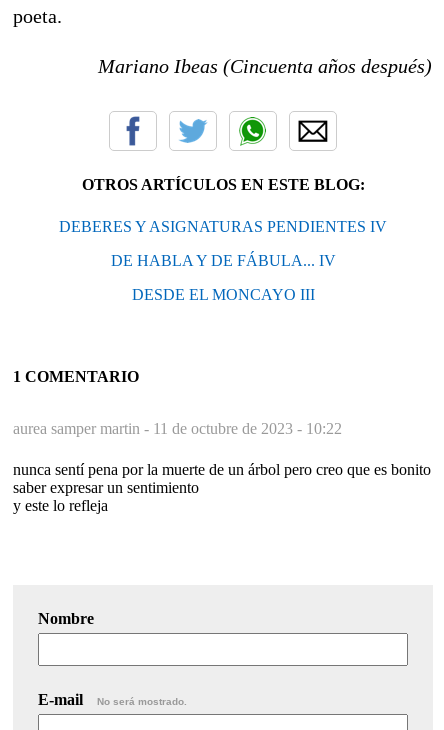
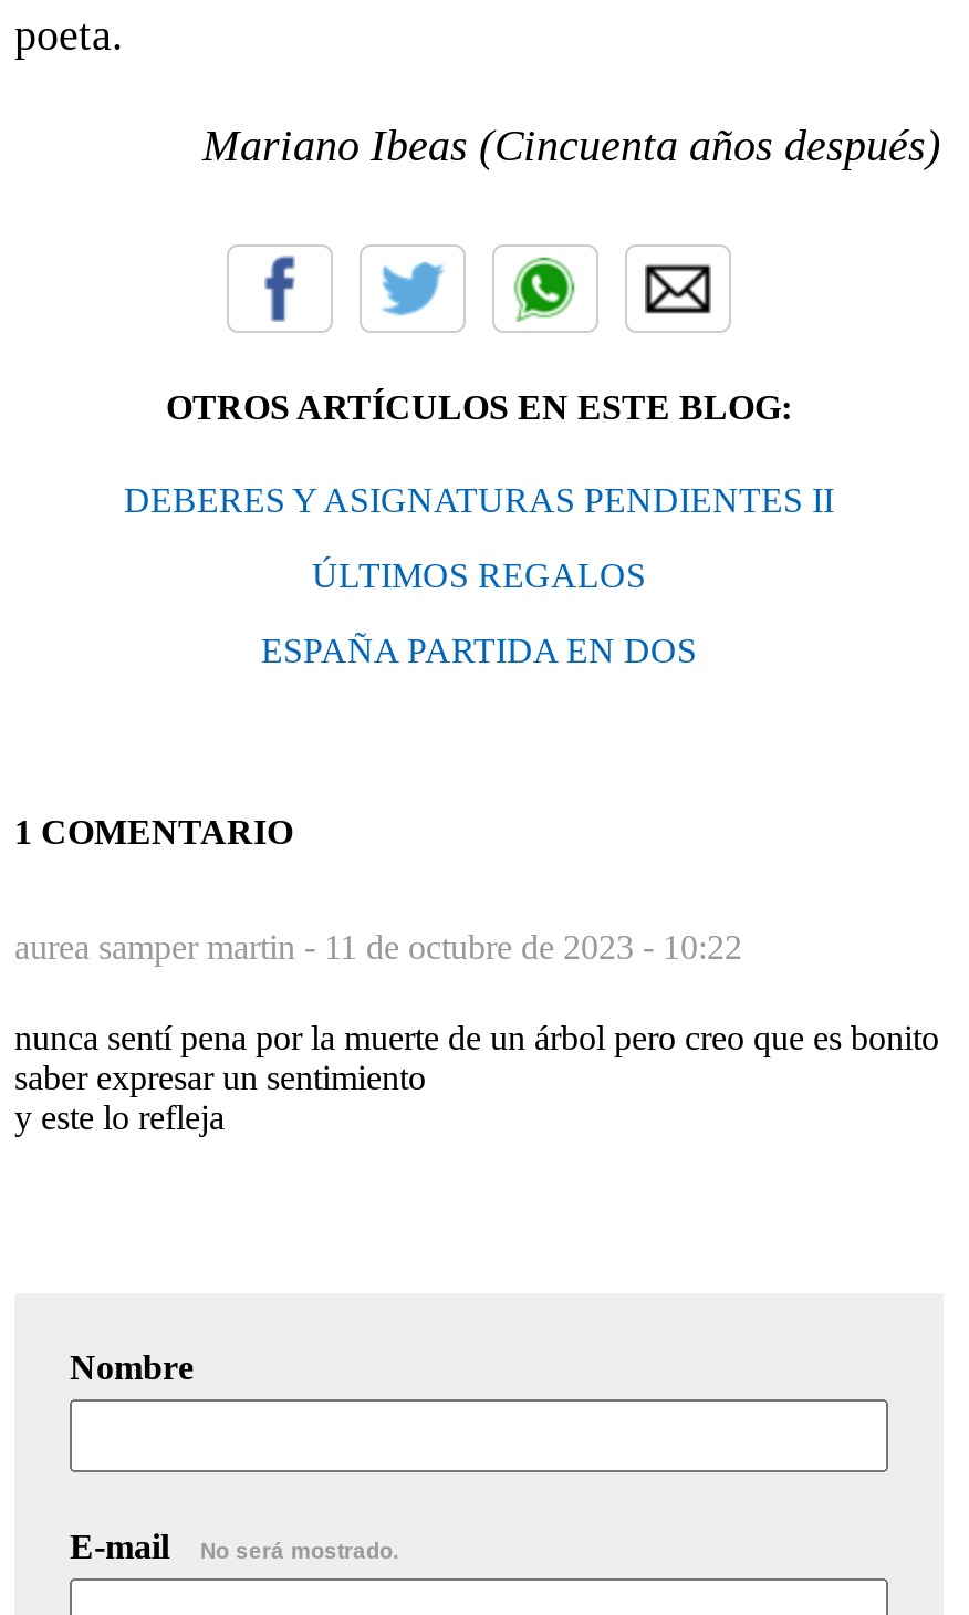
[59,218,387,235] DEBERES Y ASIGNATURAS PENDIENTES IV -> [124,481,834,519] DEBERES Y ASIGNATURAS PENDIENTES II
[110,252,335,269] DE HABLA Y DE FÁBULA... IV -> [312,556,646,594] ÚLTIMOS REGALOS
[131,286,314,303] DESDE EL MONCAYO III -> [261,632,697,669] ESPAÑA PARTIDA EN DOS

